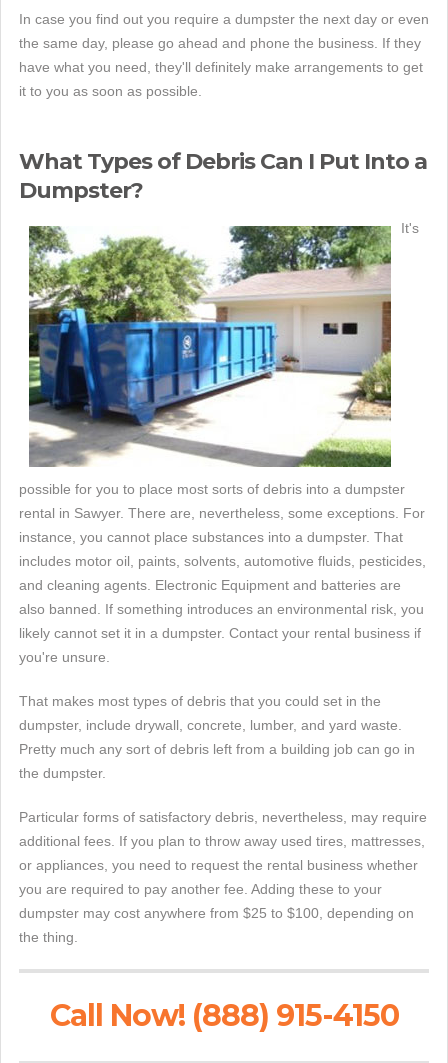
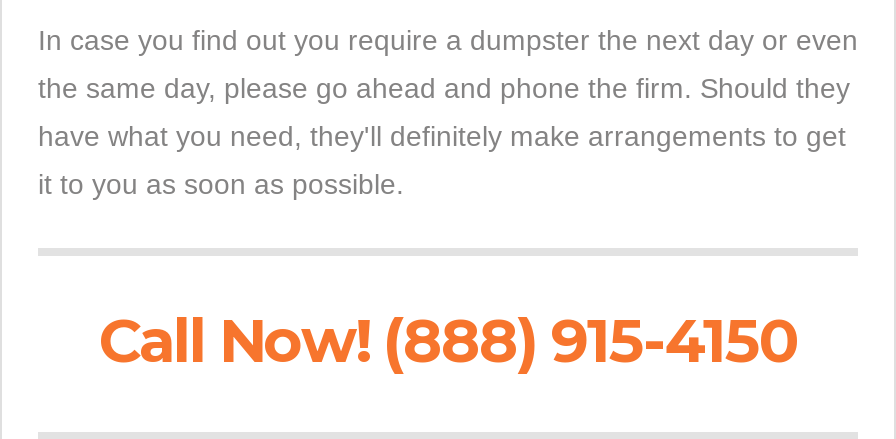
[19,35,421,51] the same day, please go ahead and phone the business. If they -> [38,72,850,104] the same day, please go ahead and phone the firm. Should they
[19,148,427,468] [image] | What Types of Debris Can I Put Into a | Dumpster? | It's -> none
[19,481,427,945] possible for you to place most sorts of debris into a dumpster | rental in Sawyer. There are, nevertheless, some exceptions. For | instance, you cannot place substances into a dumpster. That | includes motor oil, paints, solvents, automotive fluids, pesticides, | and cleaning agents. Electronic Equipment and batteries are | also banned. If something introduces an environmental risk, you | likely cannot set it in a dumpster. Contact your rental business if | you're unsure. | That makes most types of debris that you could set in the | dumpster, include drywall, concrete, lumber, and yard waste. | Pretty much any sort of debris left from a building job can go in | the dumpster. | Particular forms of satisfactory debris, nevertheless, may require | additional fees. If you plan to throw away used tires, mattresses, | or appliances, you need to request the rental business whether | you are required to pay another fee. Adding these to your | dumpster may cost anywhere from $25 to $100, depending on | the thing. -> none

